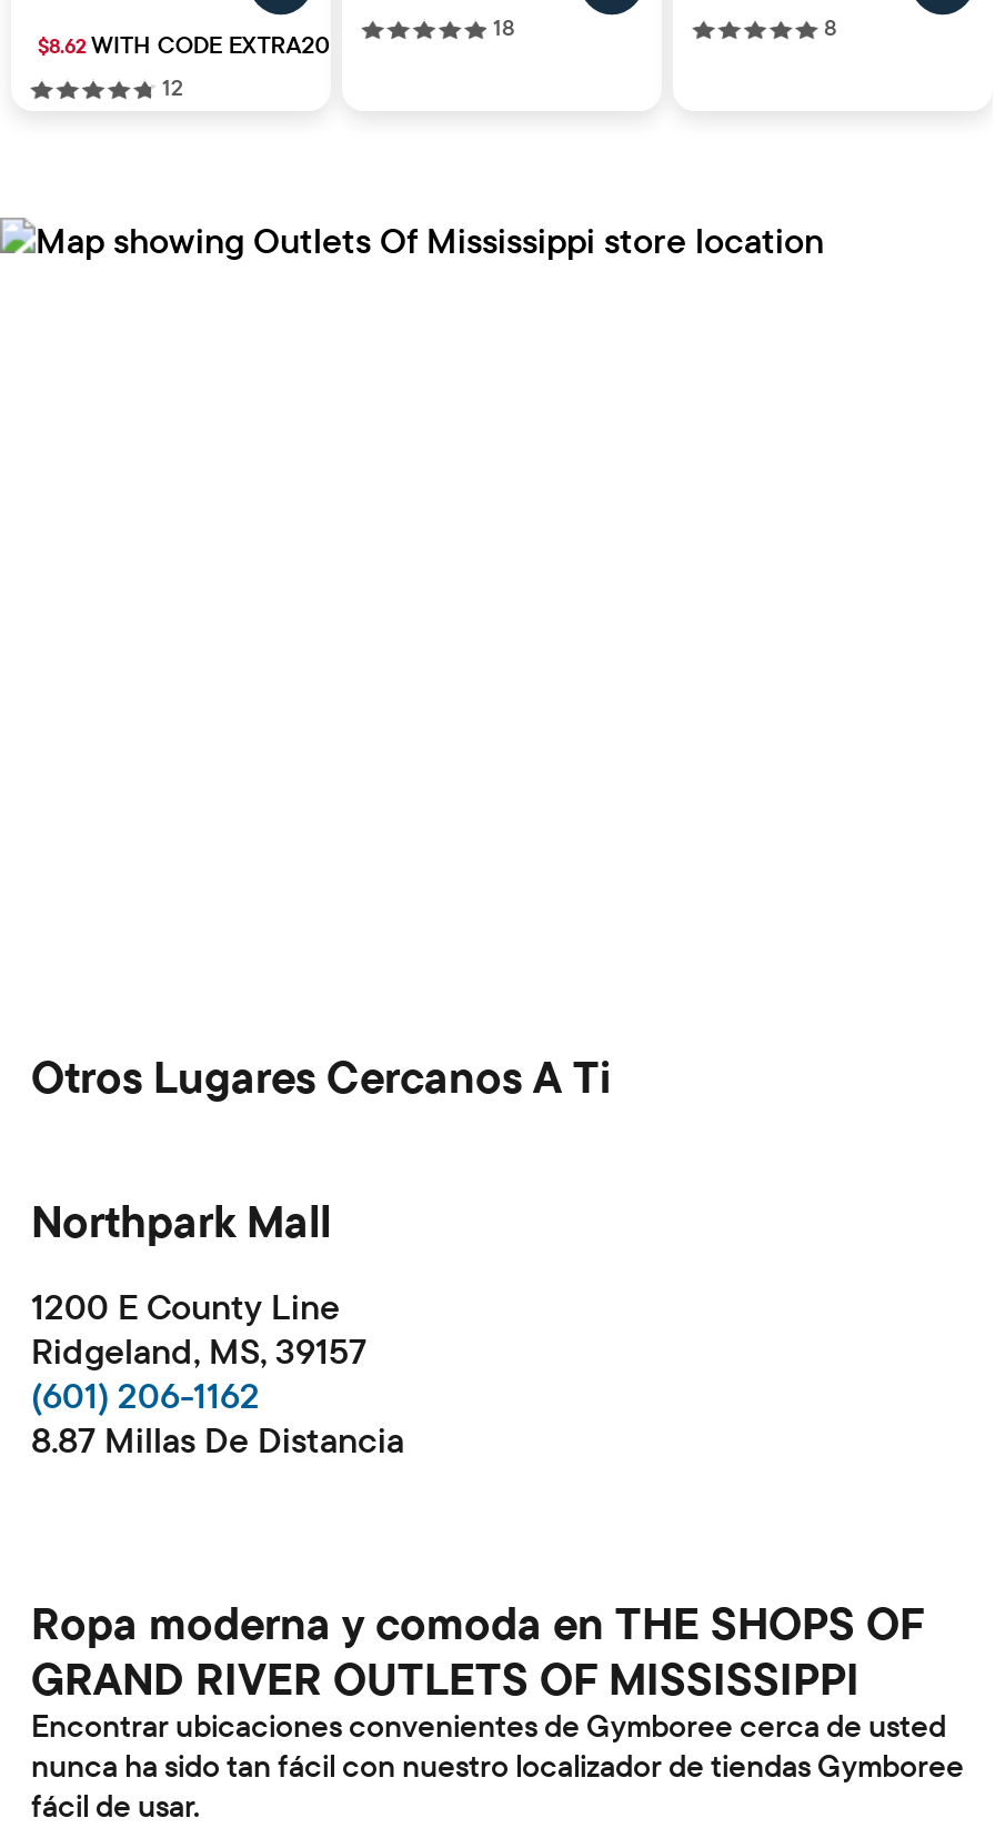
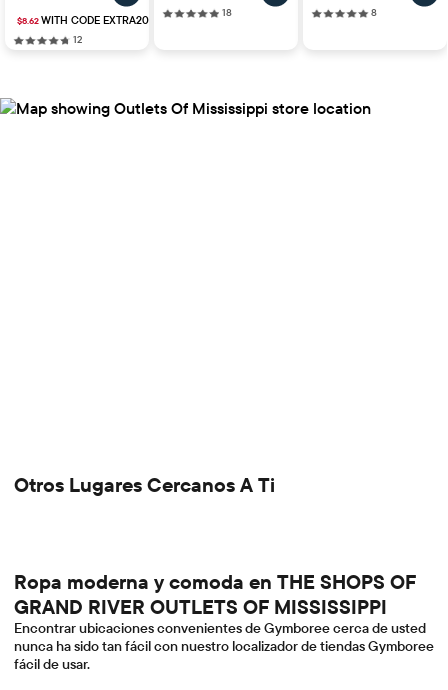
[31,1193,404,1462] Northpark Mall | 1200 E County Line | Ridgeland, MS, 39157 | (601) 206-1162 | 8.87 Millas De Distancia -> none

